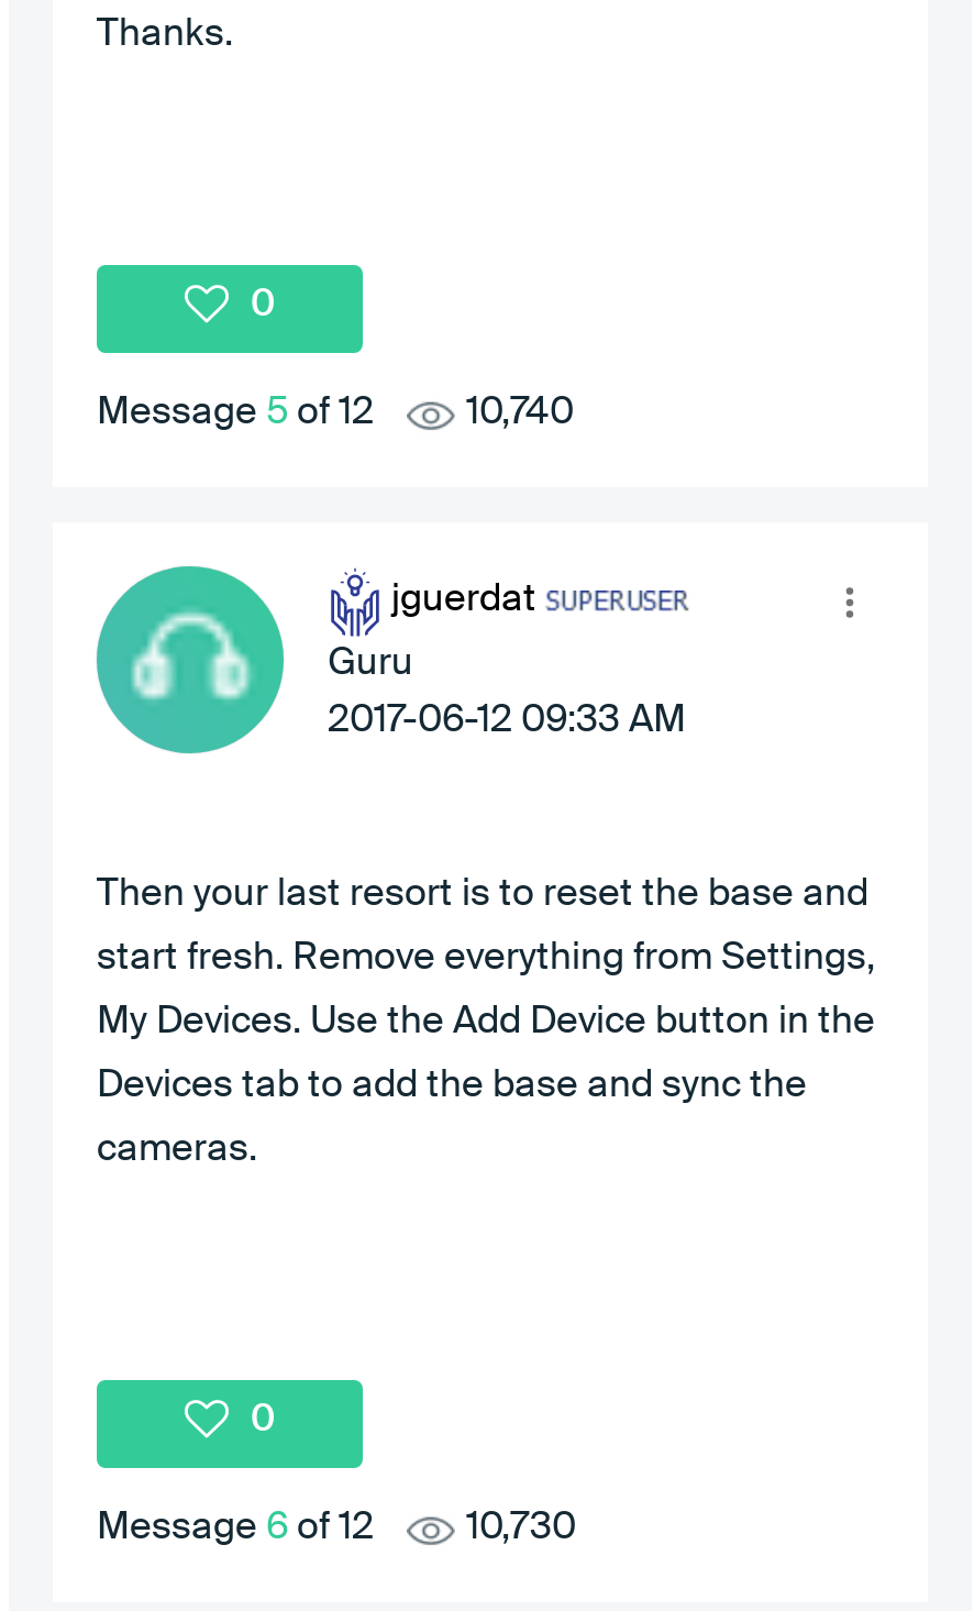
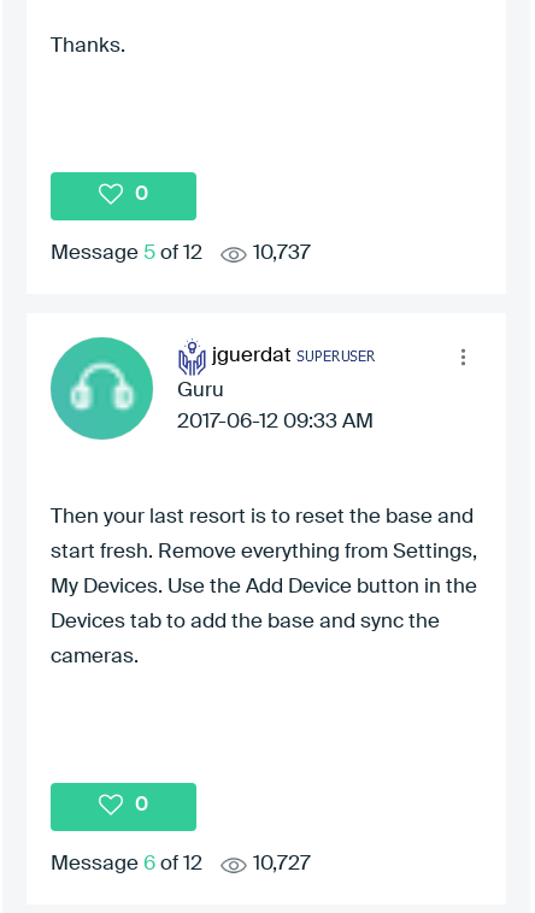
[466,394,574,431] 10,740 -> [253,243,311,263] 10,737
[466,1509,576,1546] 10,730 -> [253,853,311,874] 10,727

